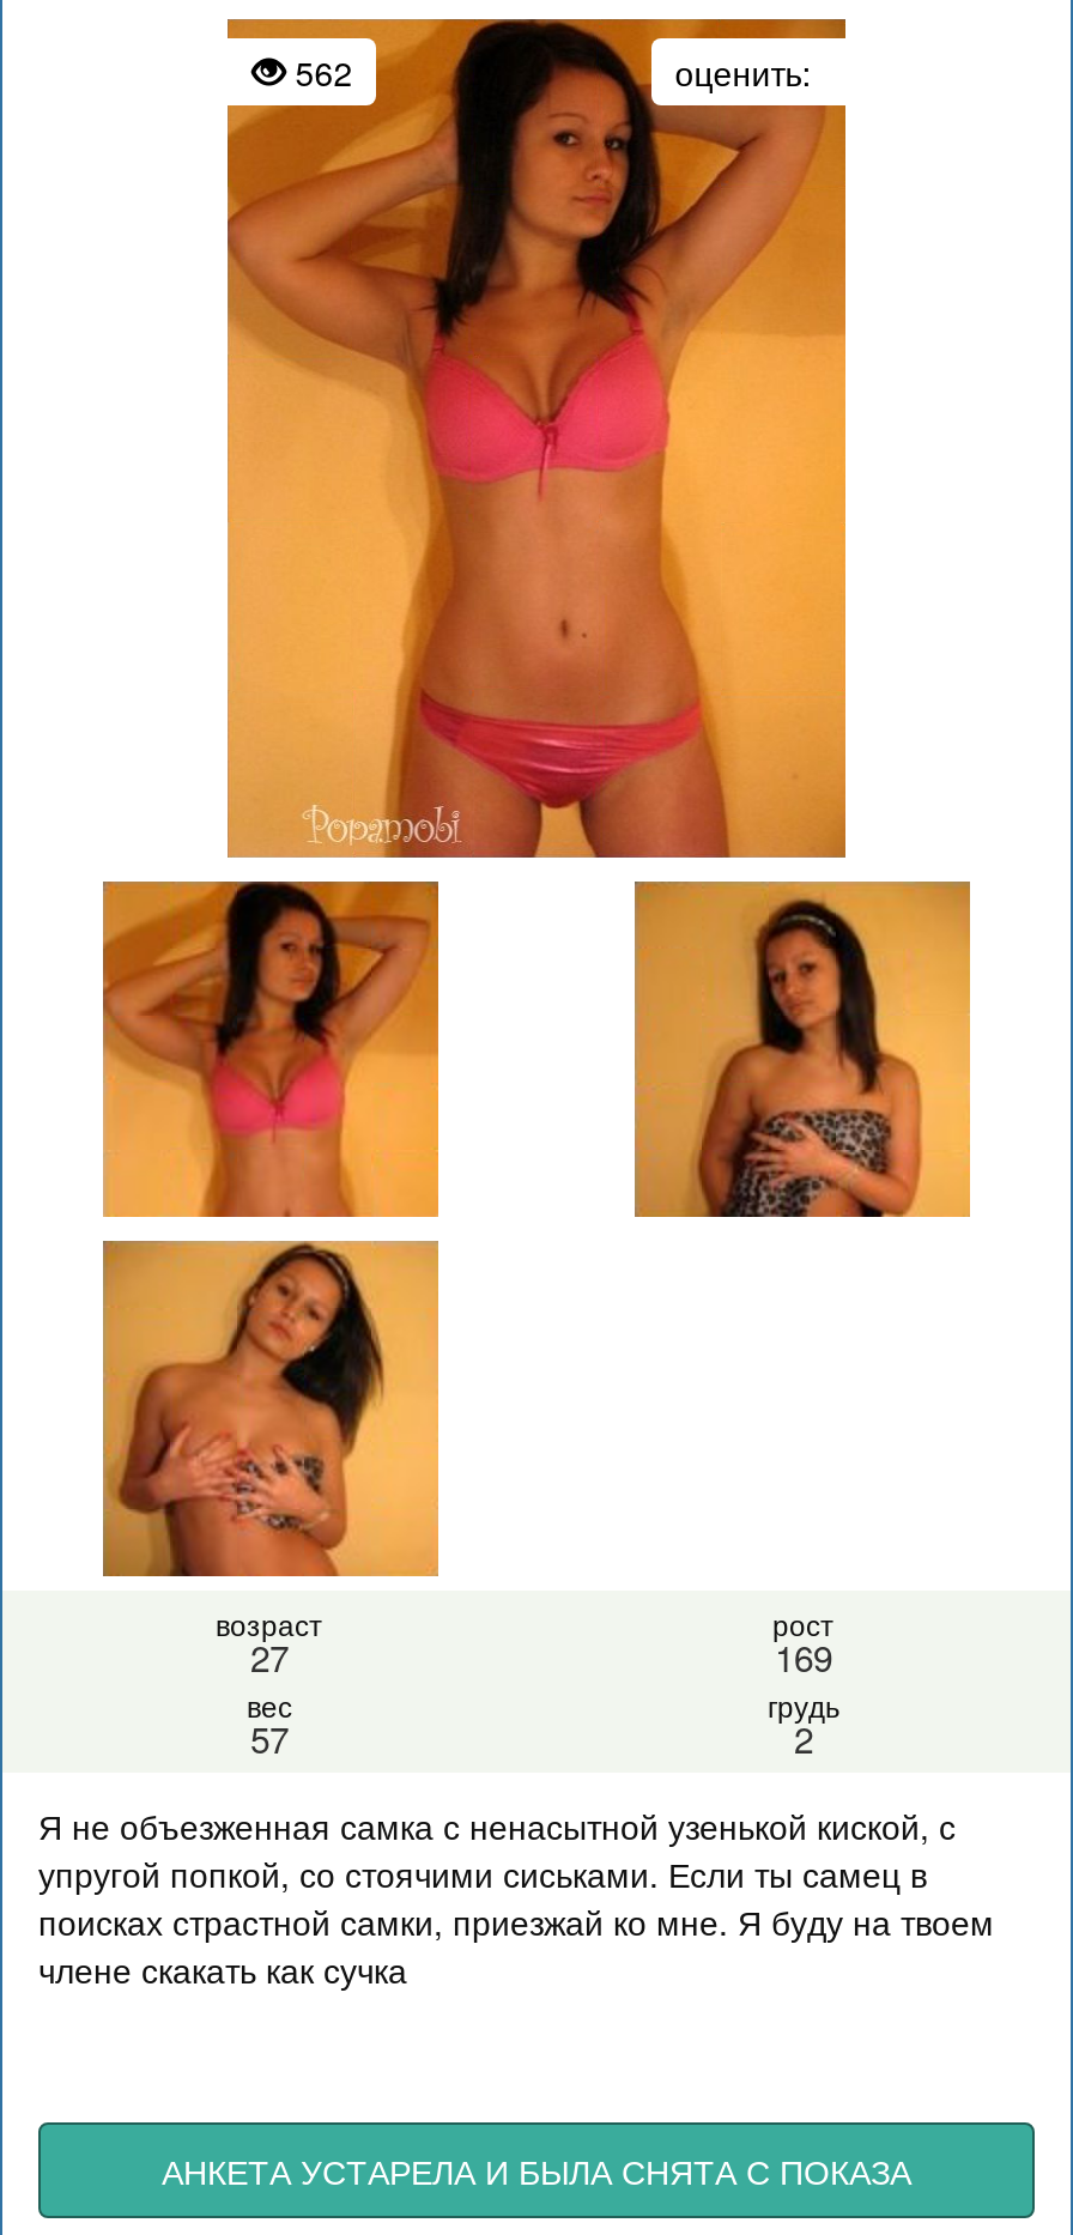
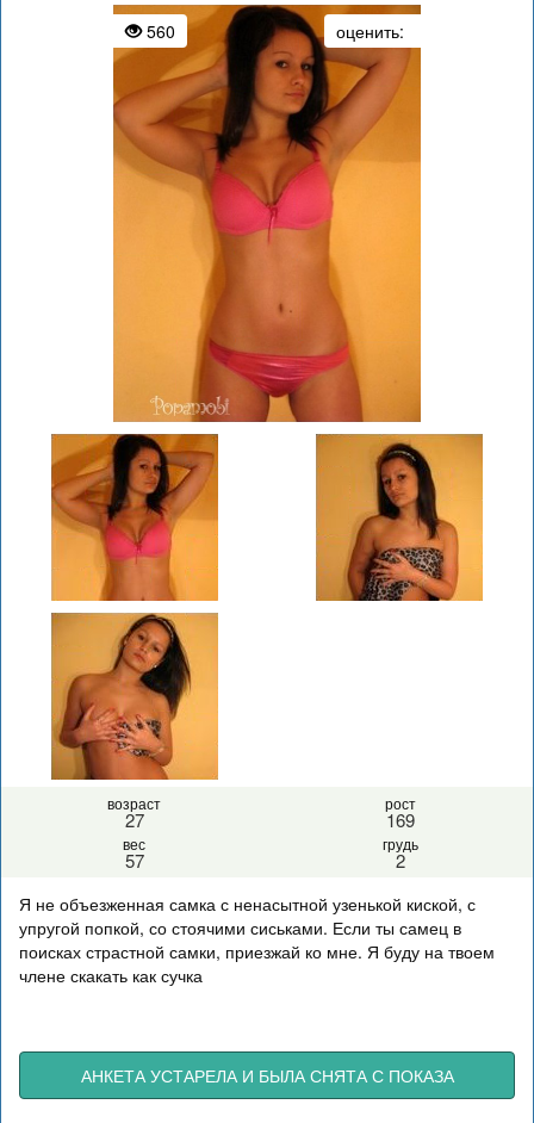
[285,48,353,96] 562 -> [142,19,175,43] 560

